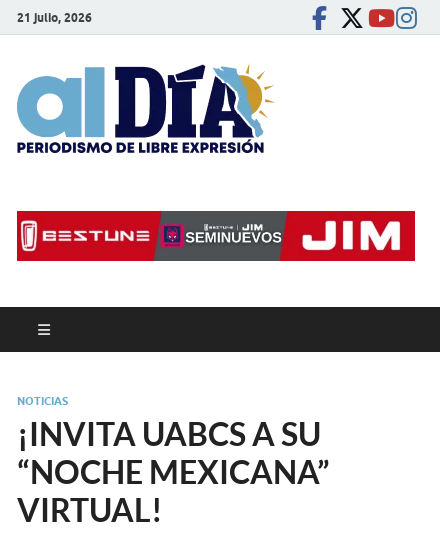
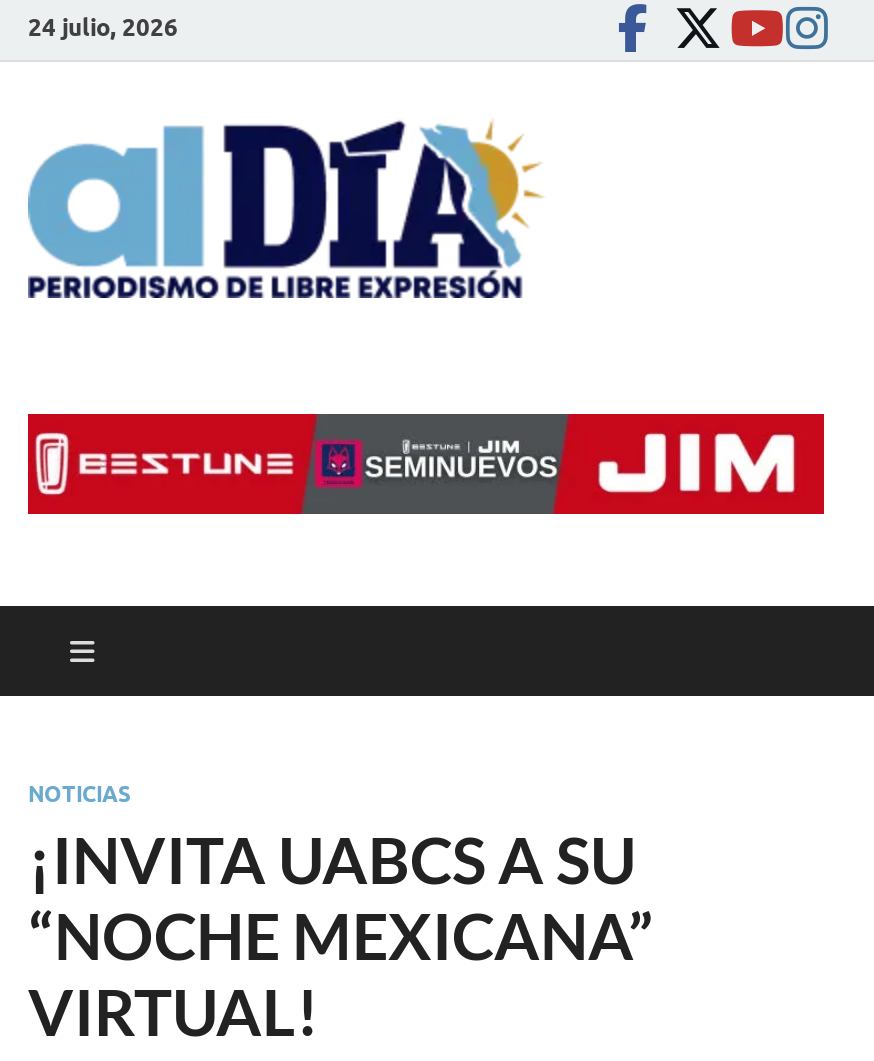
[17,9,92,24] 21 julio, 2026 -> [28,11,178,41] 24 julio, 2026

